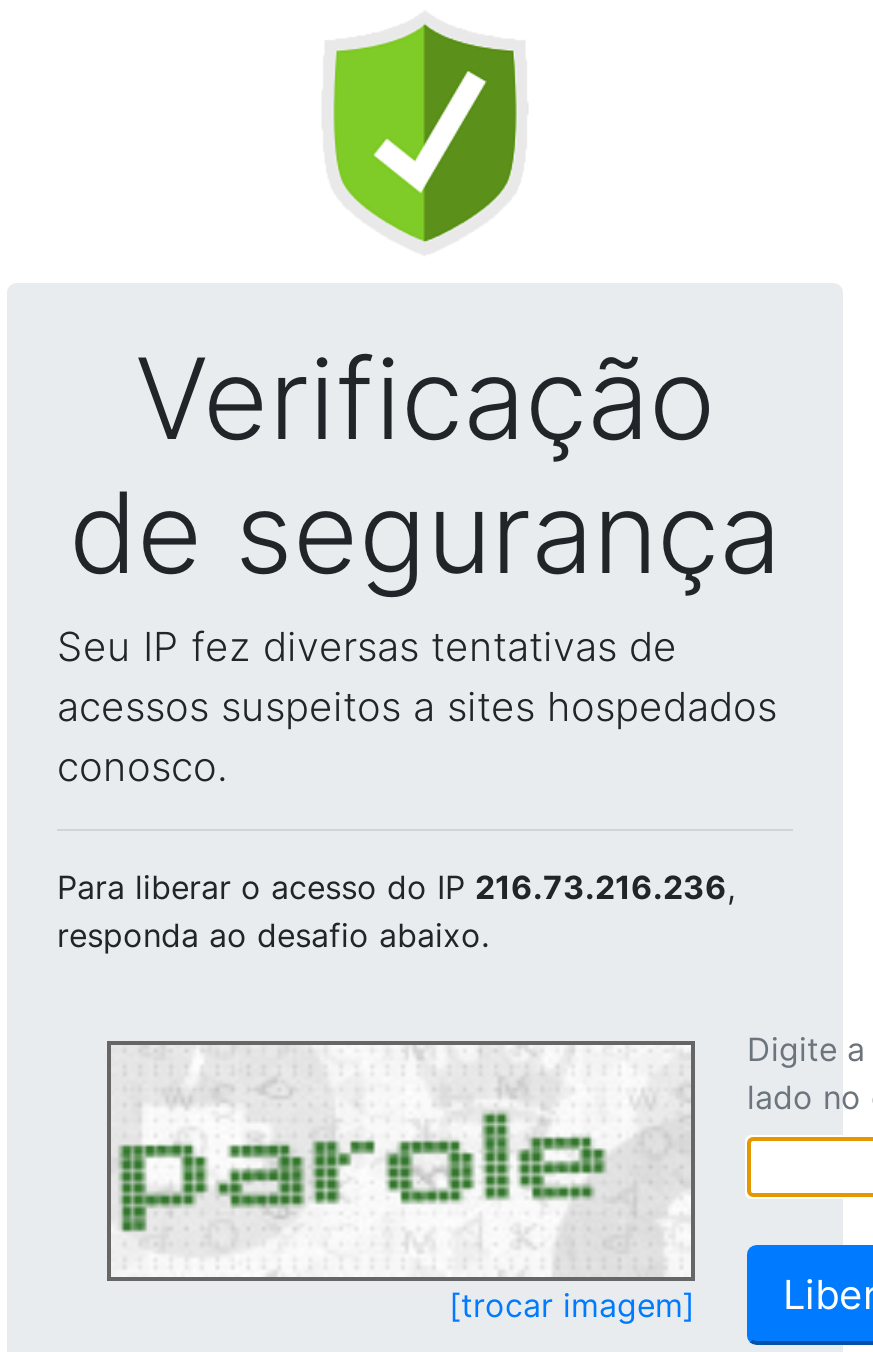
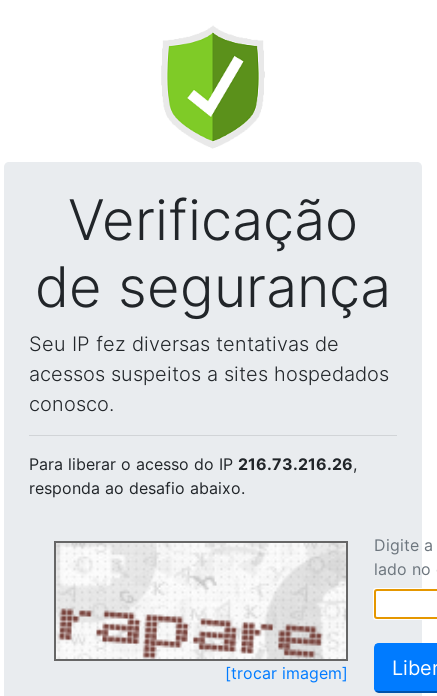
[57,867,735,907] Para liberar o acesso do IP 216.73.216.236, -> [29,454,357,474] Para liberar o acesso do IP 216.73.216.26,
[117,1073,685,1277] [image] -> [58,557,344,659] [image]

